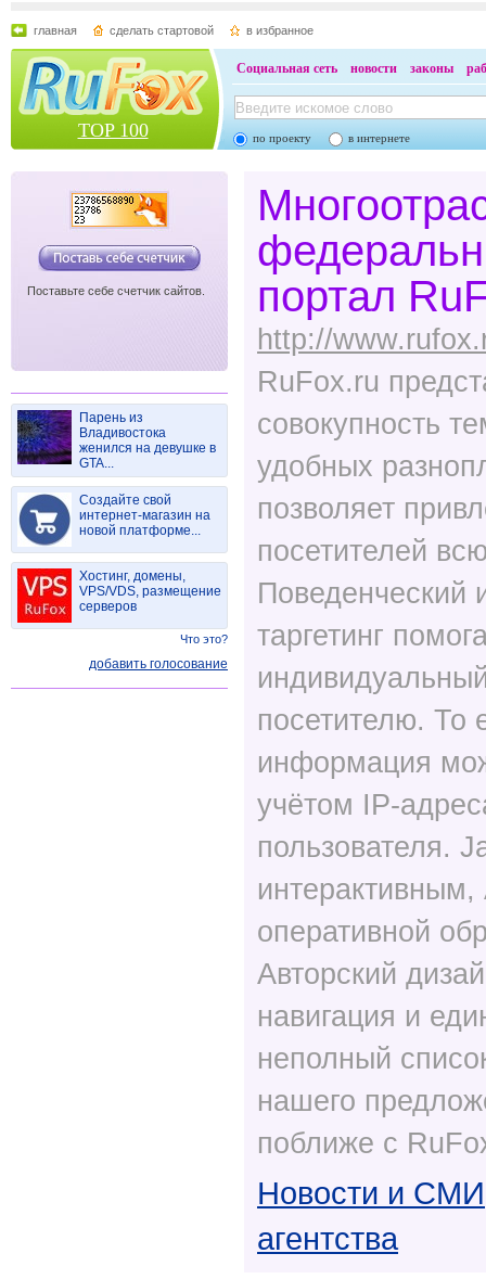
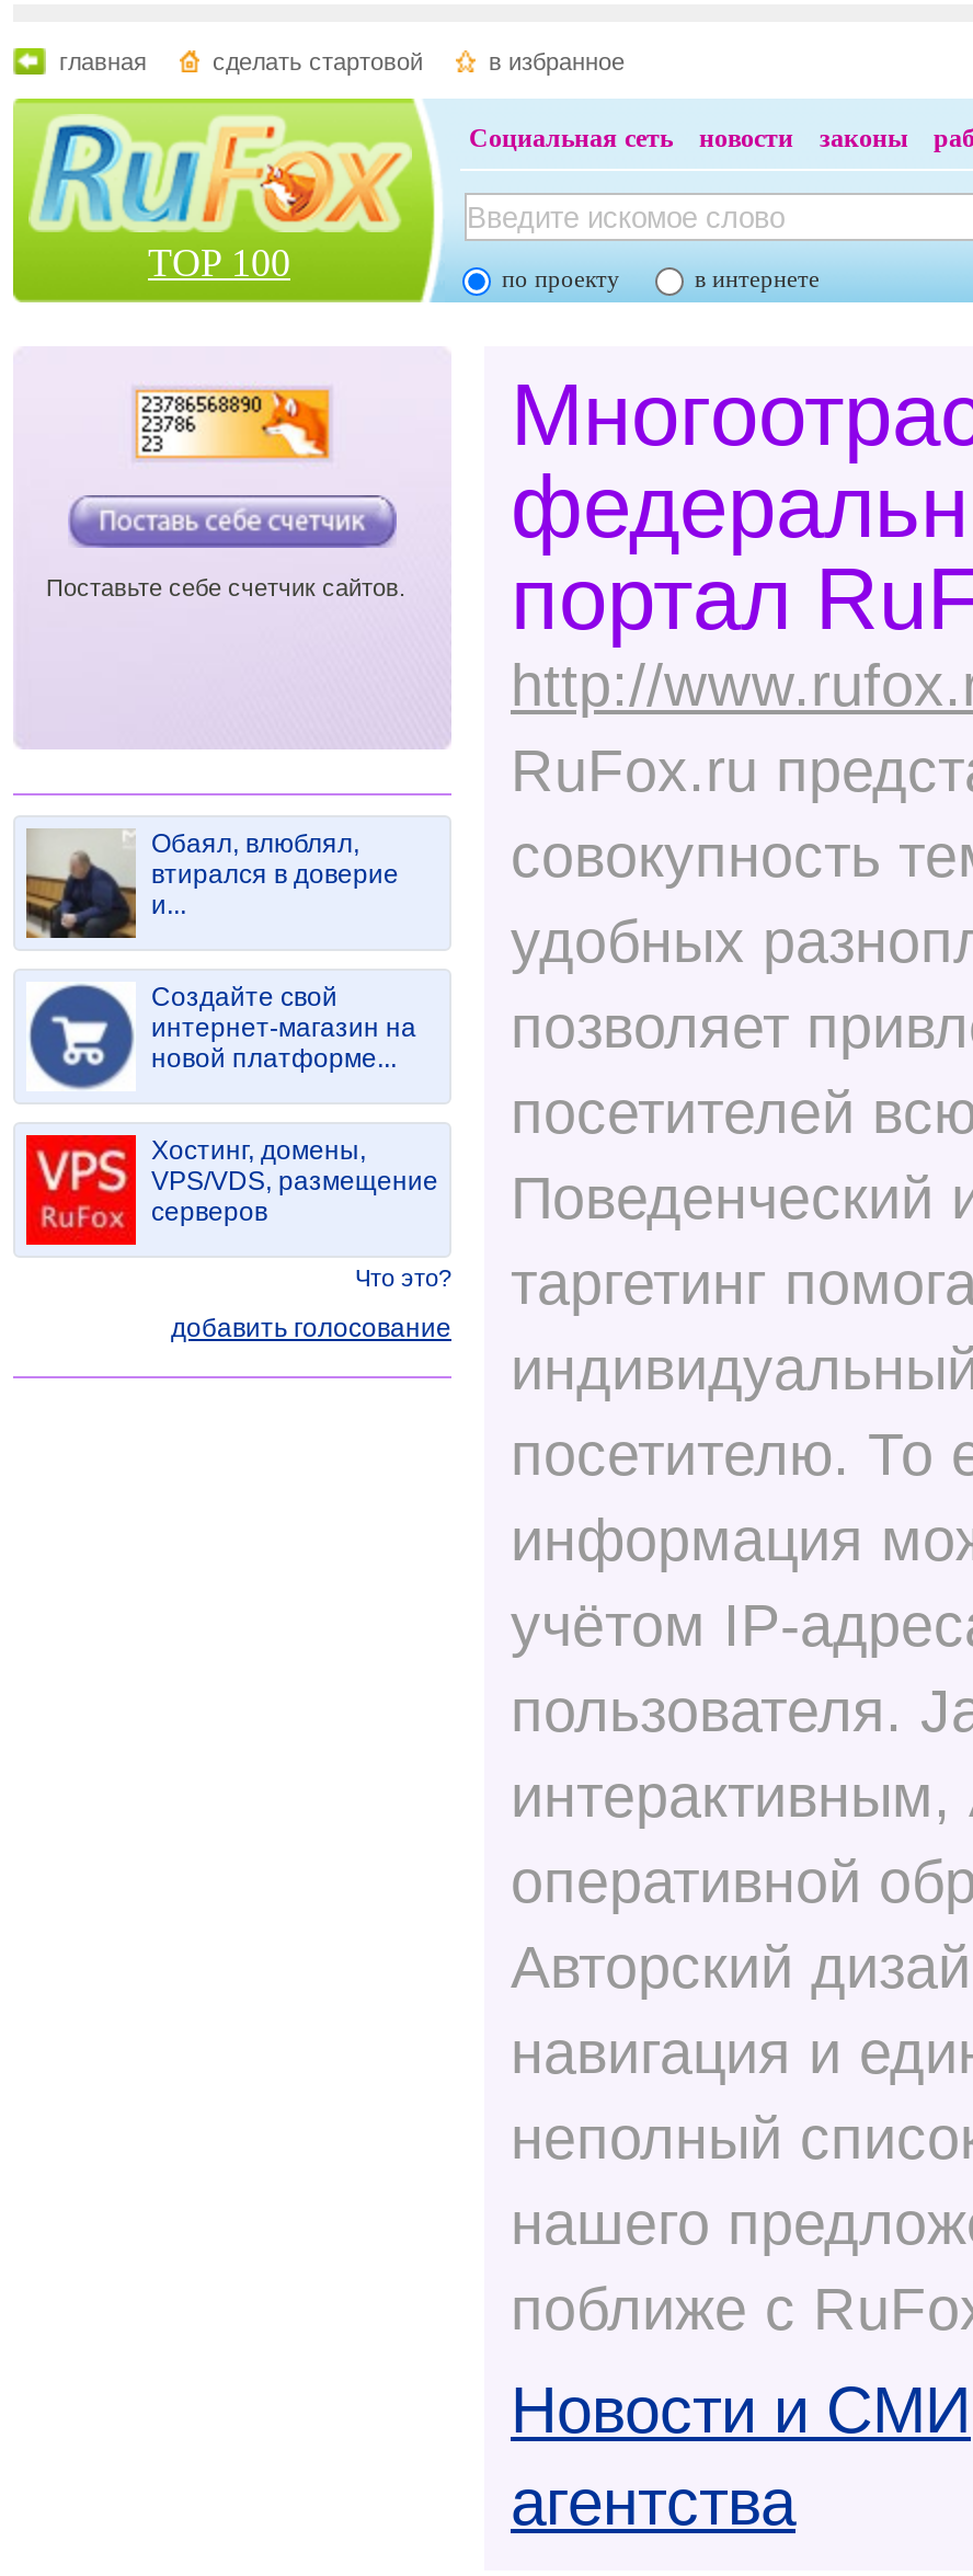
[16,409,216,471] [image] | Парень из | Владивостока | женился на девушке в | GTA... -> [24,828,399,940] [image] | Обаял, влюблял, | втирался в доверие | и...

